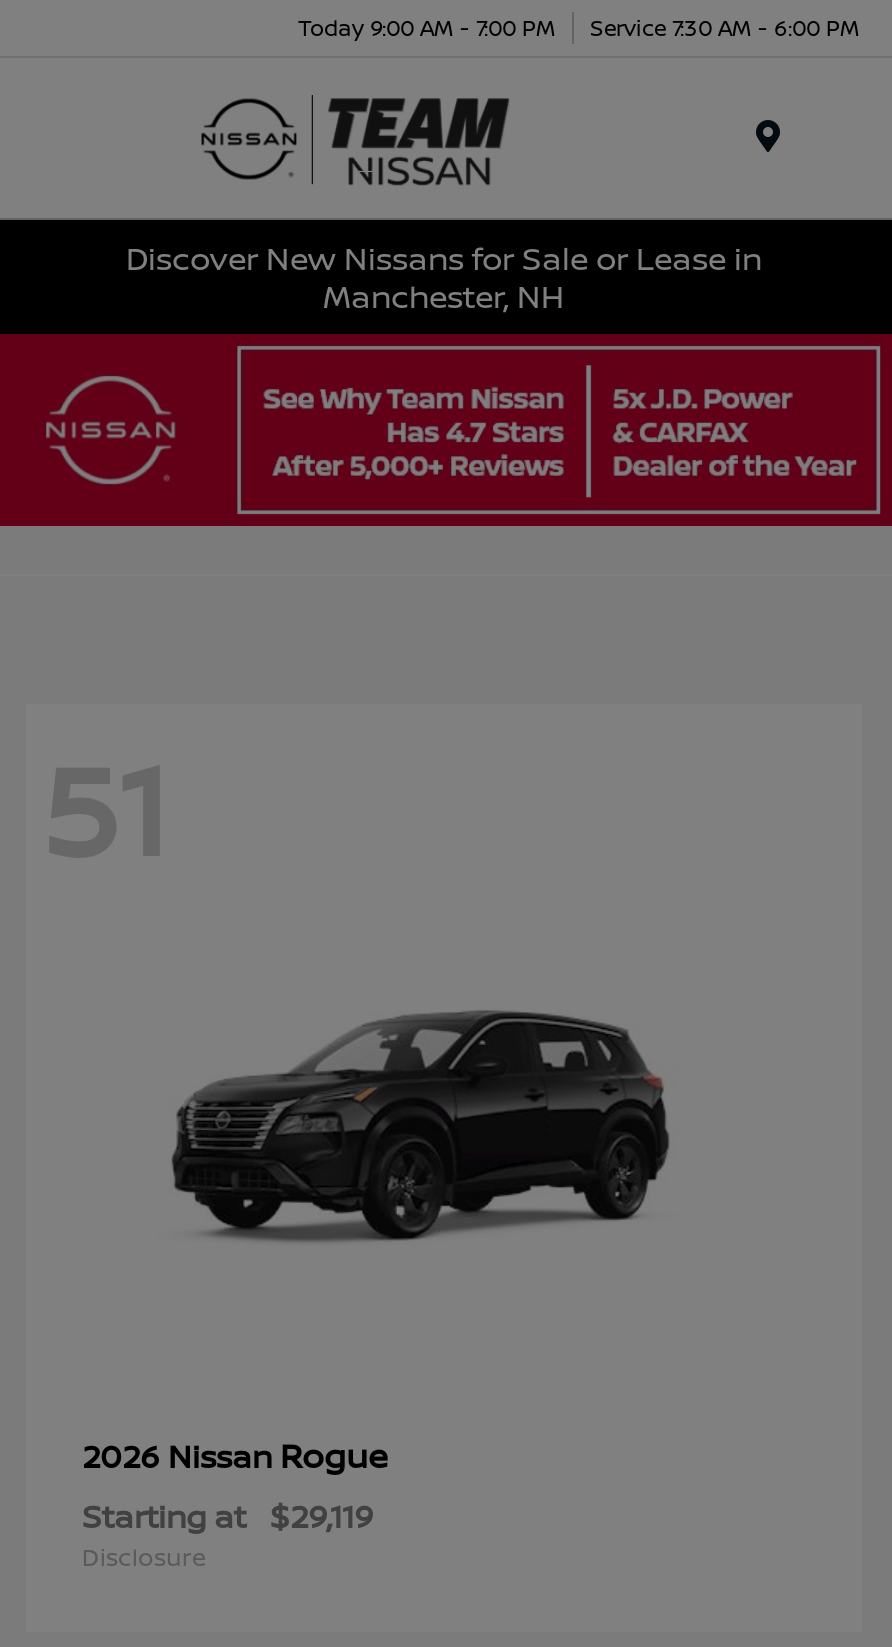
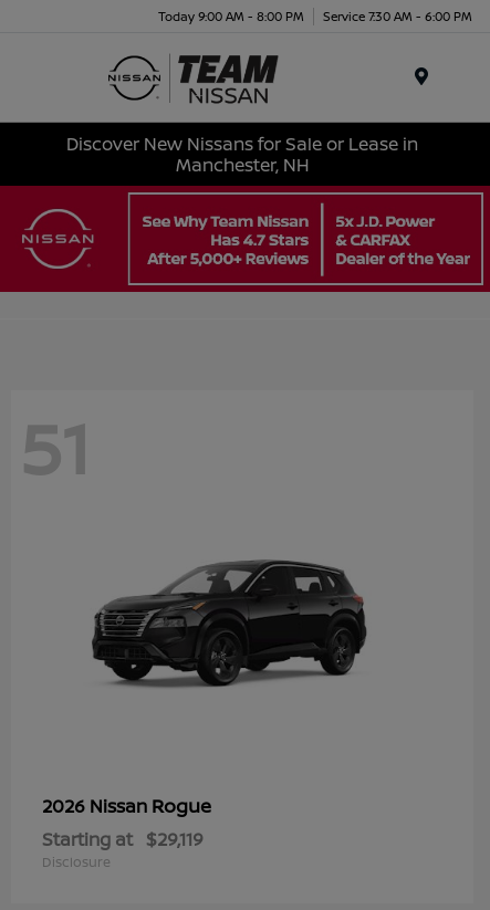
[298,11,860,41] Today 9:00 AM - 7:00 PM Service 7:30 AM - 6:00 PM -> [158,7,472,24] Today 9:00 AM - 8:00 PM Service 7:30 AM - 6:00 PM

